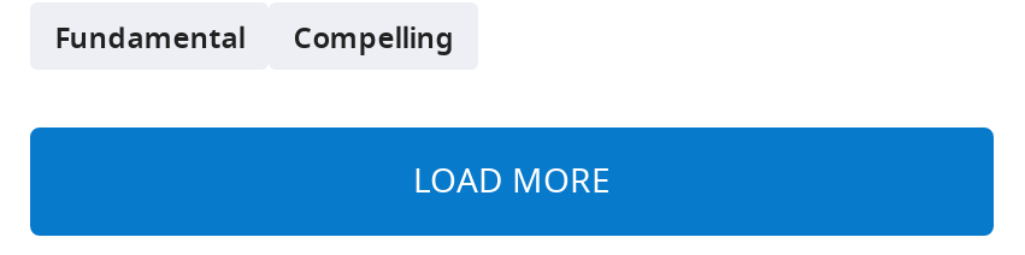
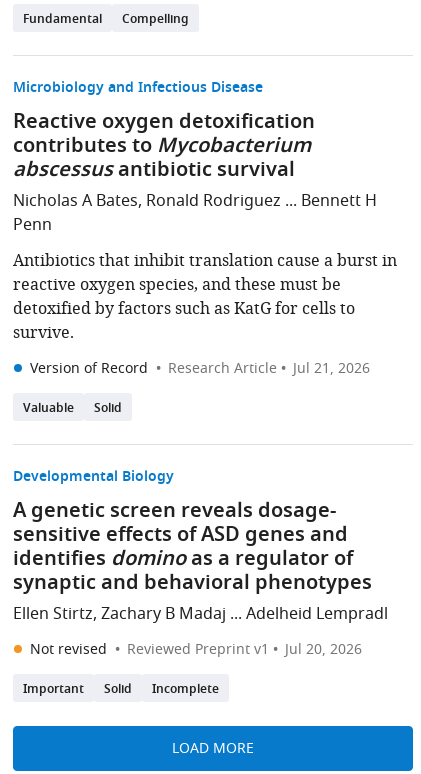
none -> [13,77,397,700] Microbiology and Infectious Disease | Reactive oxygen detoxification | contributes to Mycobacterium | abscessusantibiotic survival | Nicholas A Bates, Ronald Rodriguez ... Bennett H | Penn | Antibiotics that inhibit translation cause a burst in | reactive oxygen species, and these must be | detoxified by factors such as KatG for cells to | survive. | Version of Record | Research Article | Jul 21, 2026 | Valuable | Solid | Developmental Biology | A genetic screen reveals dosage- | sensitive effects of ASD genes and | identifies dominoas a regulator of | synaptic and behavioral phenotypes | Ellen Stirtz, Zachary B Madaj ... Adelheid Lempradl | Not revised | Reviewed Preprint v1 | Jul 20, 2026 | Important | Solid | Incomplete

